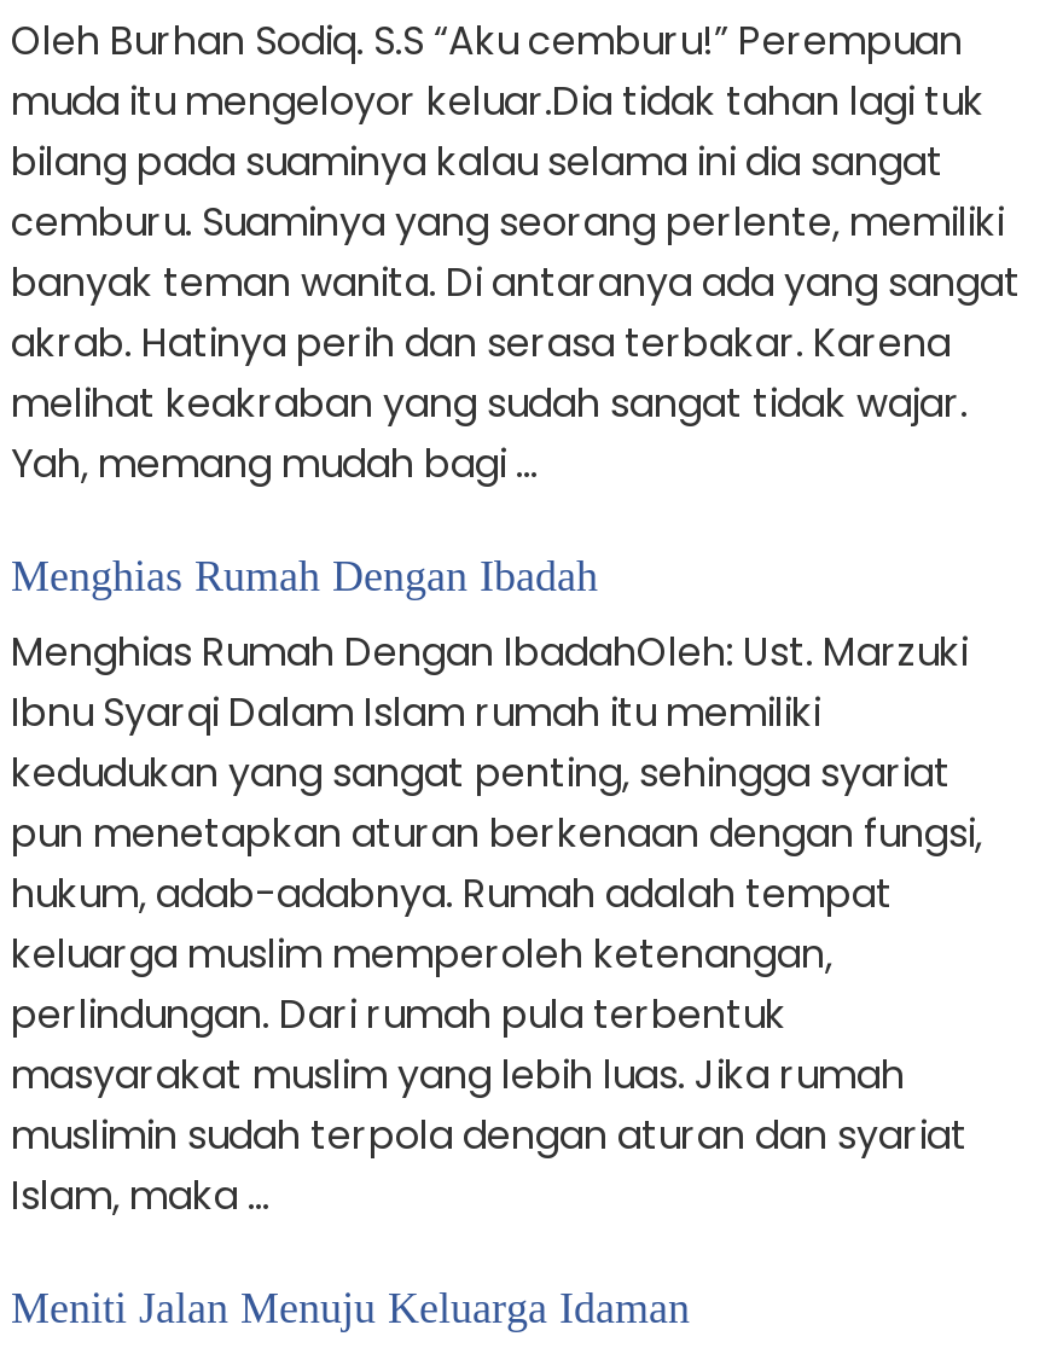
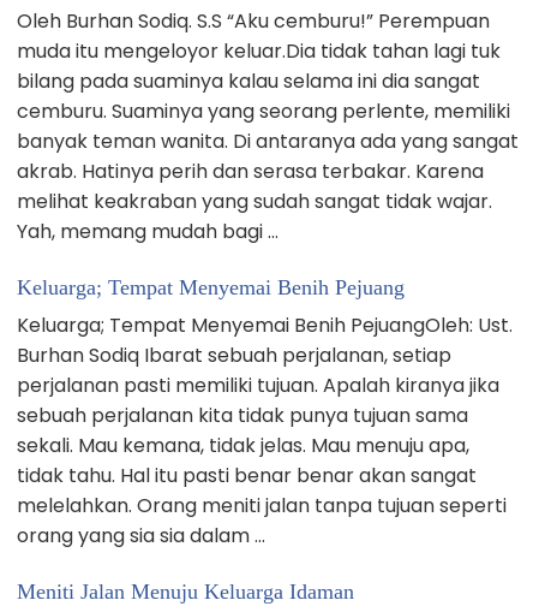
[11,552,982,1224] Menghias Rumah Dengan Ibadah | Menghias Rumah Dengan IbadahOleh: Ust. Marzuki | Ibnu Syarqi Dalam Islam rumah itu memiliki | kedudukan yang sangat penting, sehingga syariat | pun menetapkan aturan berkenaan dengan fungsi, | hukum, adab-adabnya. Rumah adalah tempat | keluarga muslim memperoleh ketenangan, | perlindungan. Dari rumah pula terbentuk | masyarakat muslim yang lebih luas. Jika rumah | muslimin sudah terpola dengan aturan dan syariat | Islam, maka … -> [17,275,513,550] Keluarga; Tempat Menyemai Benih Pejuang | Keluarga; Tempat Menyemai Benih PejuangOleh: Ust. | Burhan Sodiq Ibarat sebuah perjalanan, setiap | perjalanan pasti memiliki tujuan. Apalah kiranya jika | sebuah perjalanan kita tidak punya tujuan sama | sekali. Mau kemana, tidak jelas. Mau menuju apa, | tidak tahu. Hal itu pasti benar benar akan sangat | melelahkan. Orang meniti jalan tanpa tujuan seperti | orang yang sia sia dalam …

